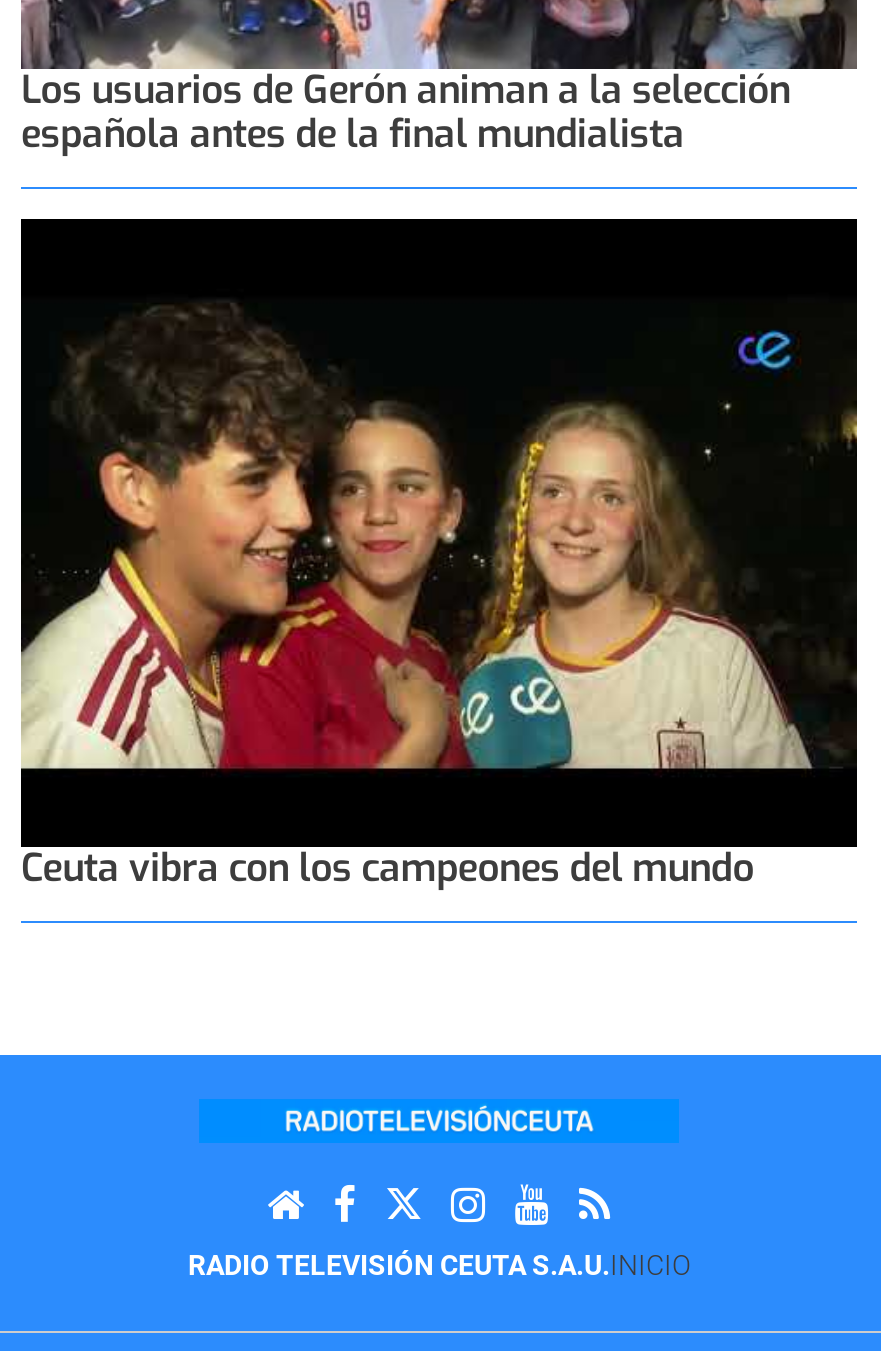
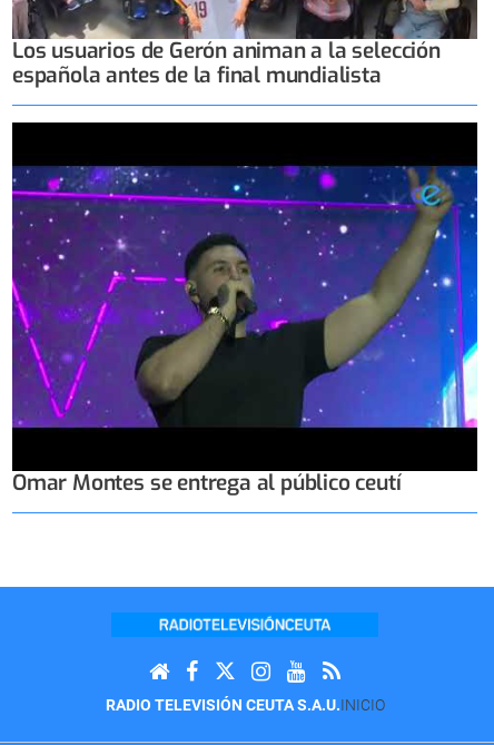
[19,296,859,892] [image] | Ceuta vibra con los campeones del mundo -> [11,164,478,497] [image] | Omar Montes se entrega al público ceutí

